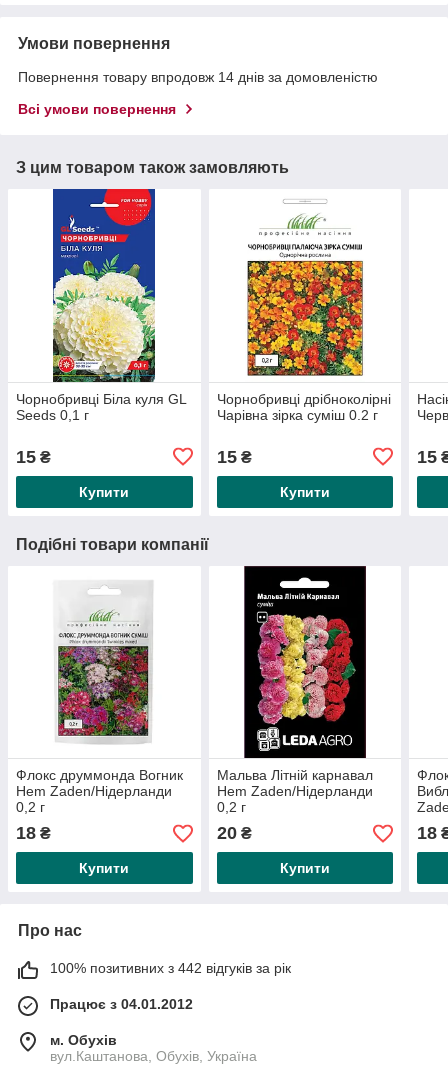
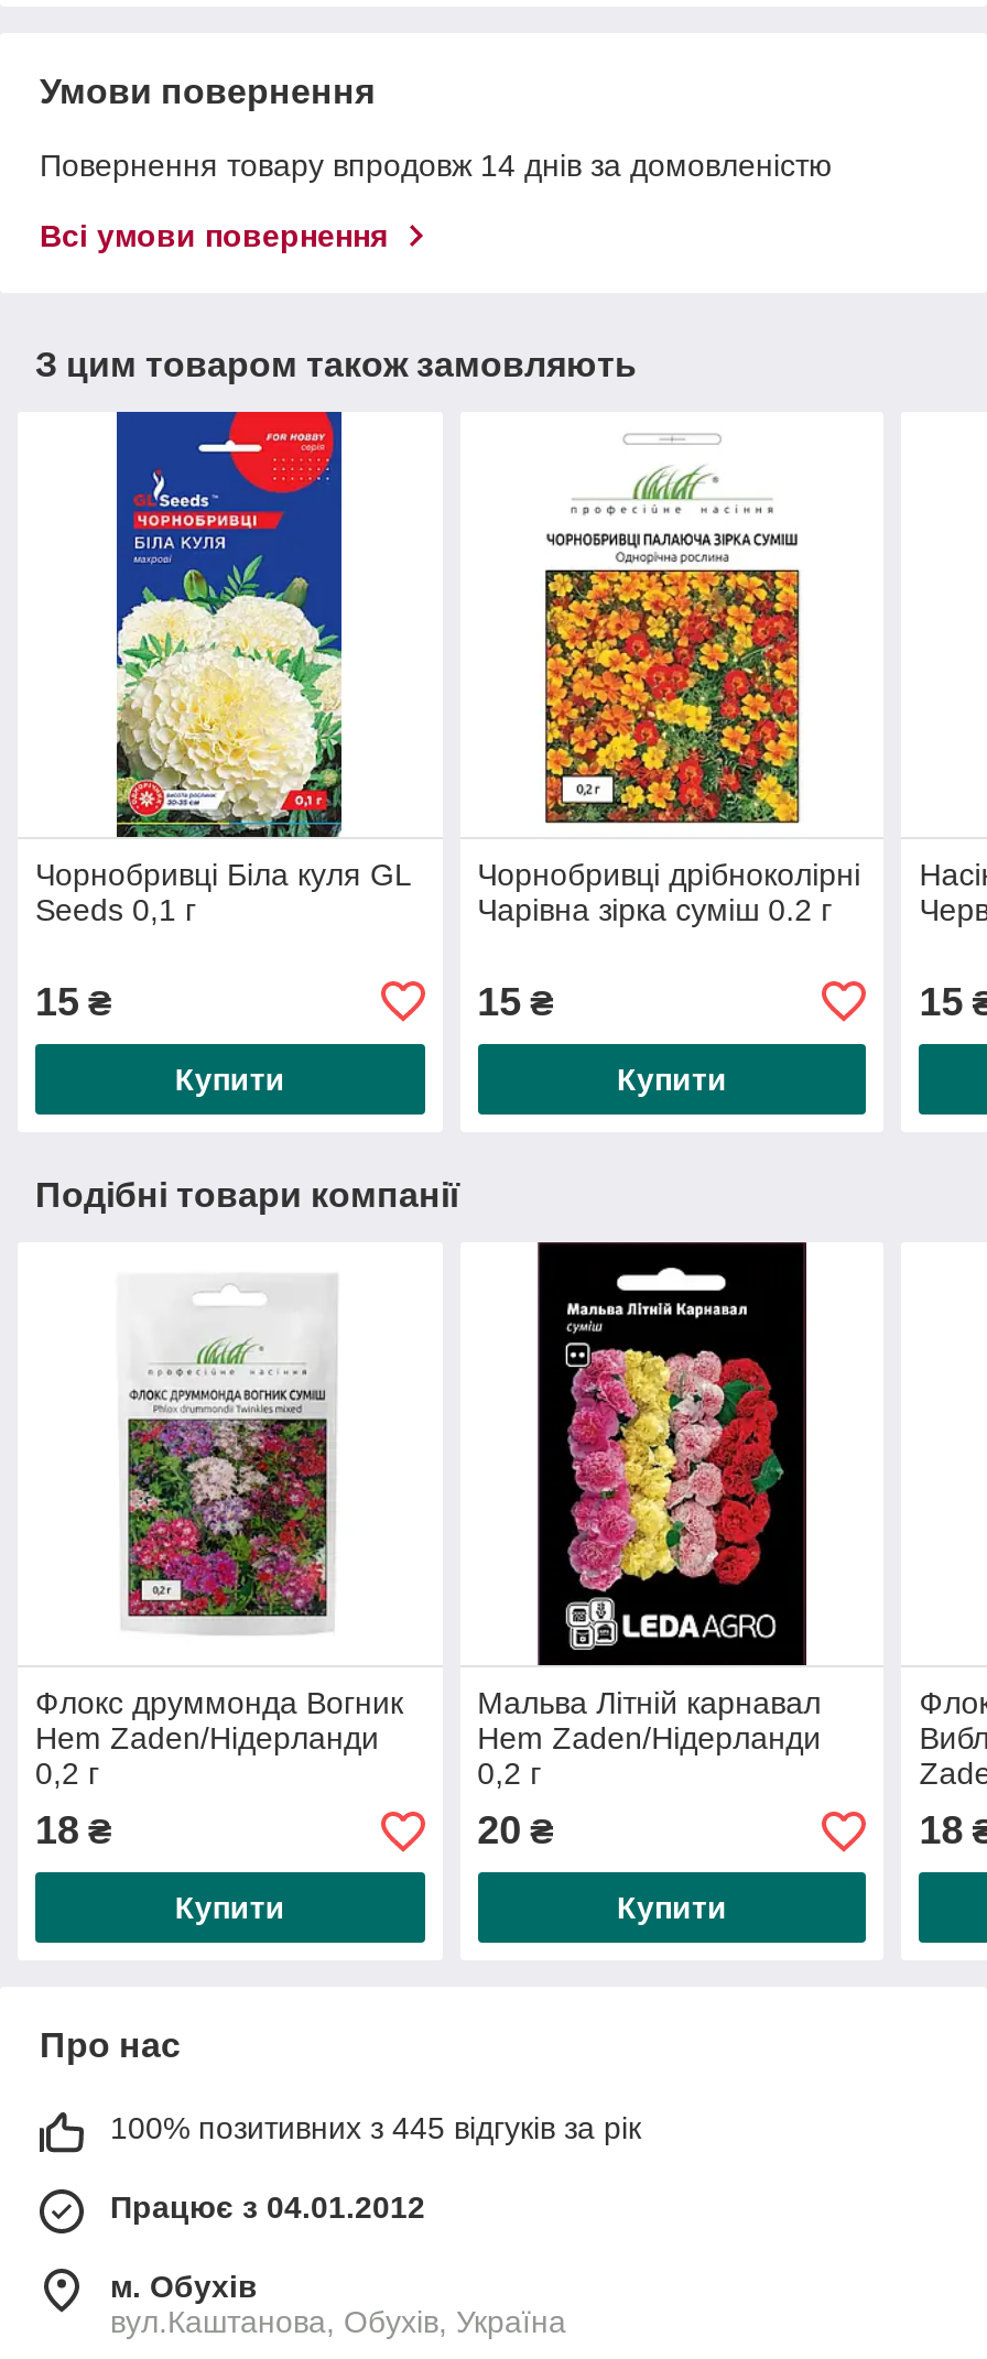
[50,960,291,976] 100% позитивних з 442 відгуків за рік -> [110,2111,641,2146] 100% позитивних з 445 відгуків за рік

